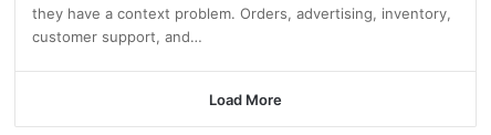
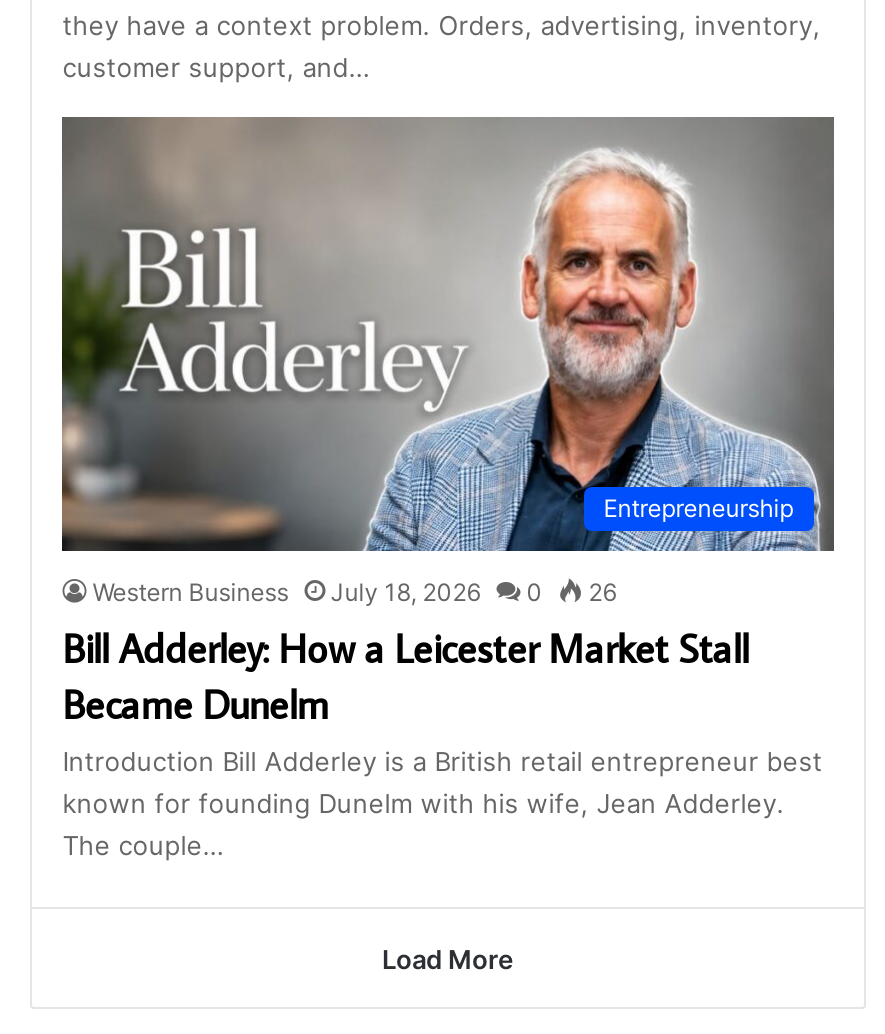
none -> [60,116,836,861] [image] | Entrepreneurship | Western Business | July 18, 2026 | 0 | 26 | Bill Adderley: How a Leicester Market Stall | Became Dunelm | Introduction Bill Adderley is a British retail entrepreneur best | known for founding Dunelm with his wife, Jean Adderley. | The couple…

